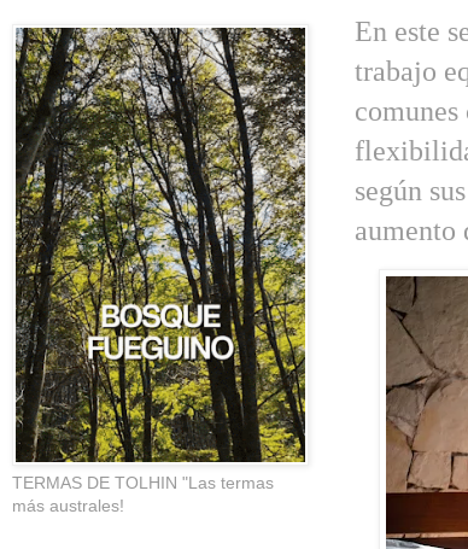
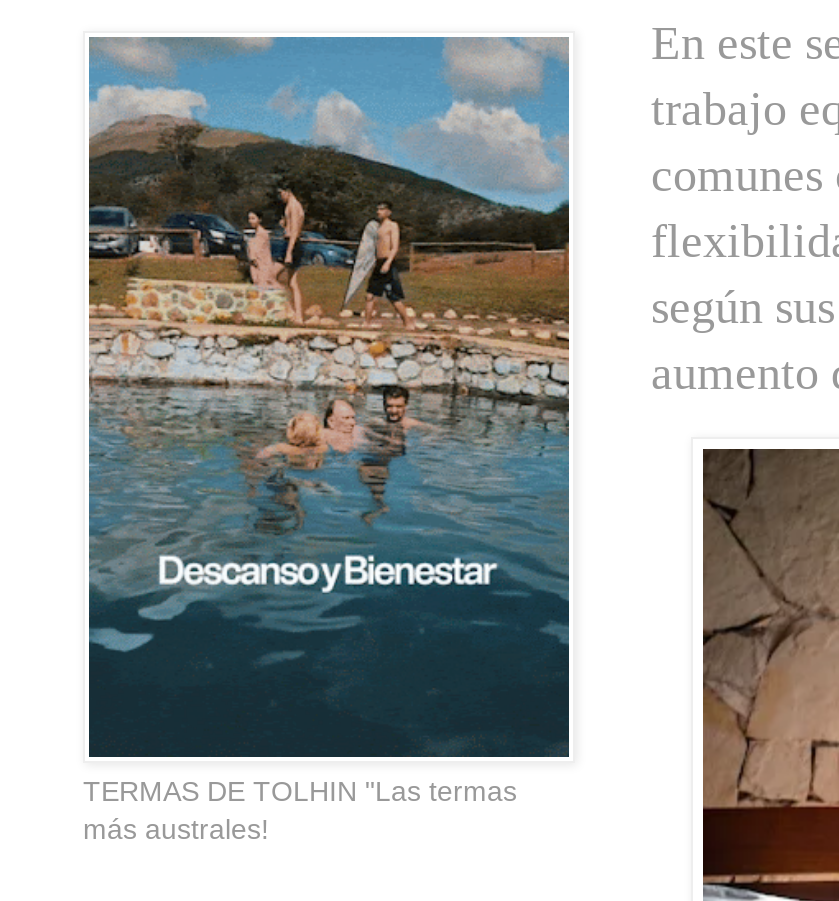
[14,27,306,463] [image] -> [87,35,571,759] [image]

